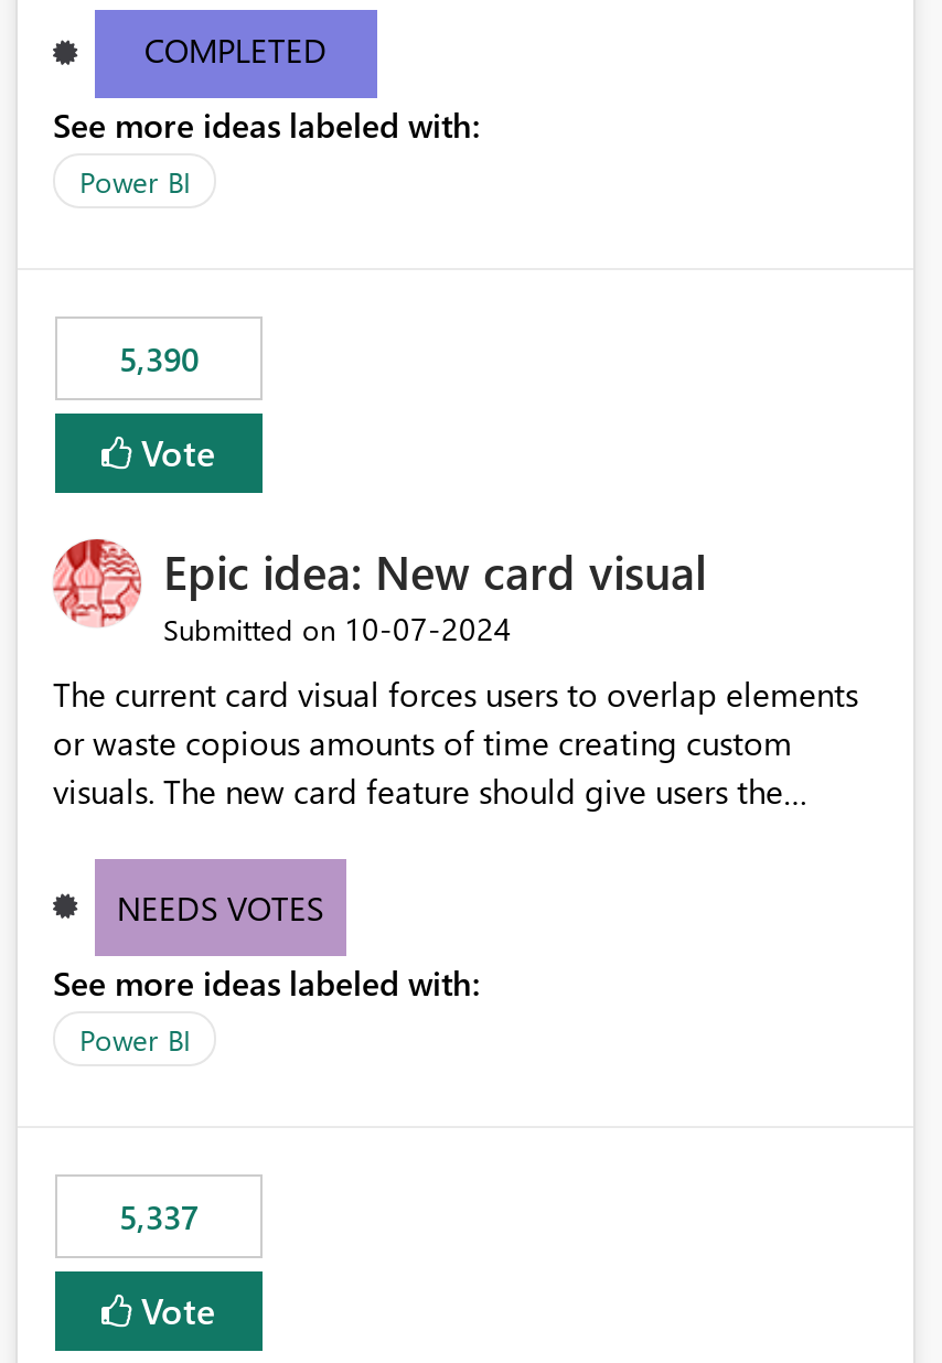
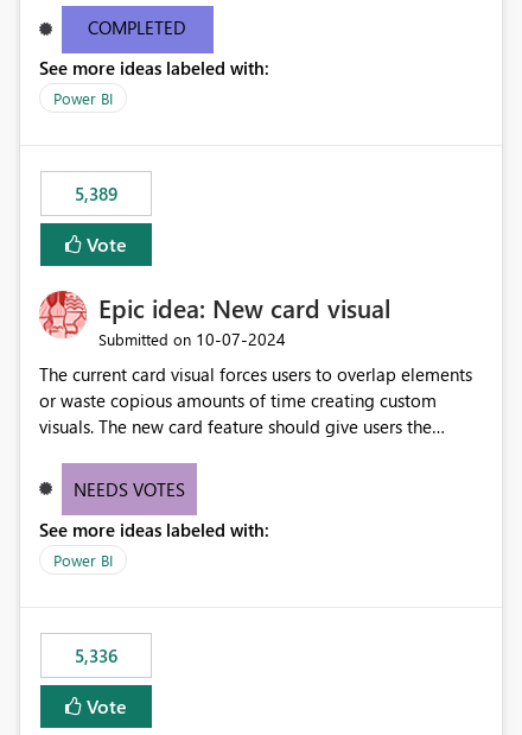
[119,337,199,381] 5,390 -> [75,182,117,206] 5,389
[119,1195,199,1239] 5,337 -> [75,644,117,668] 5,336

